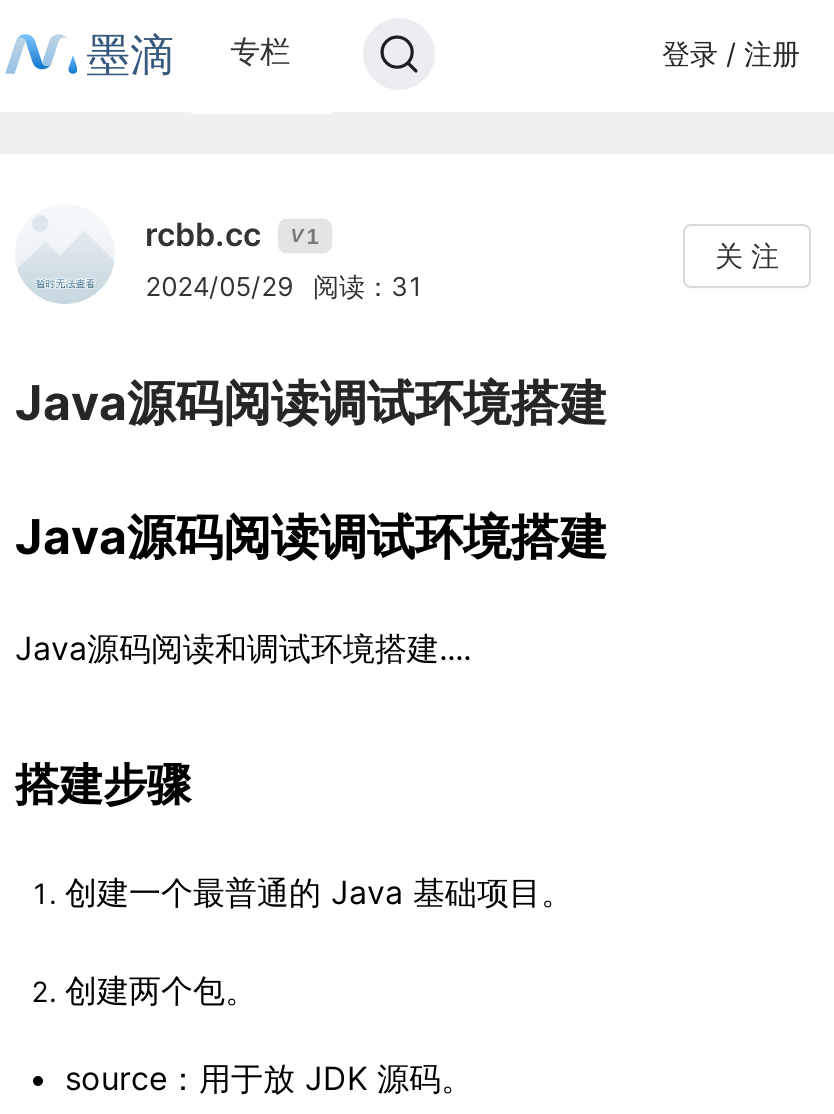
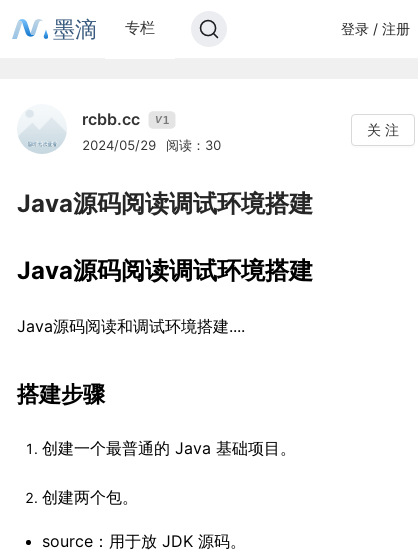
[145,270,423,302] 2024/05/29 阅读：31 -> [82,137,221,153] 2024/05/29 阅读：30

